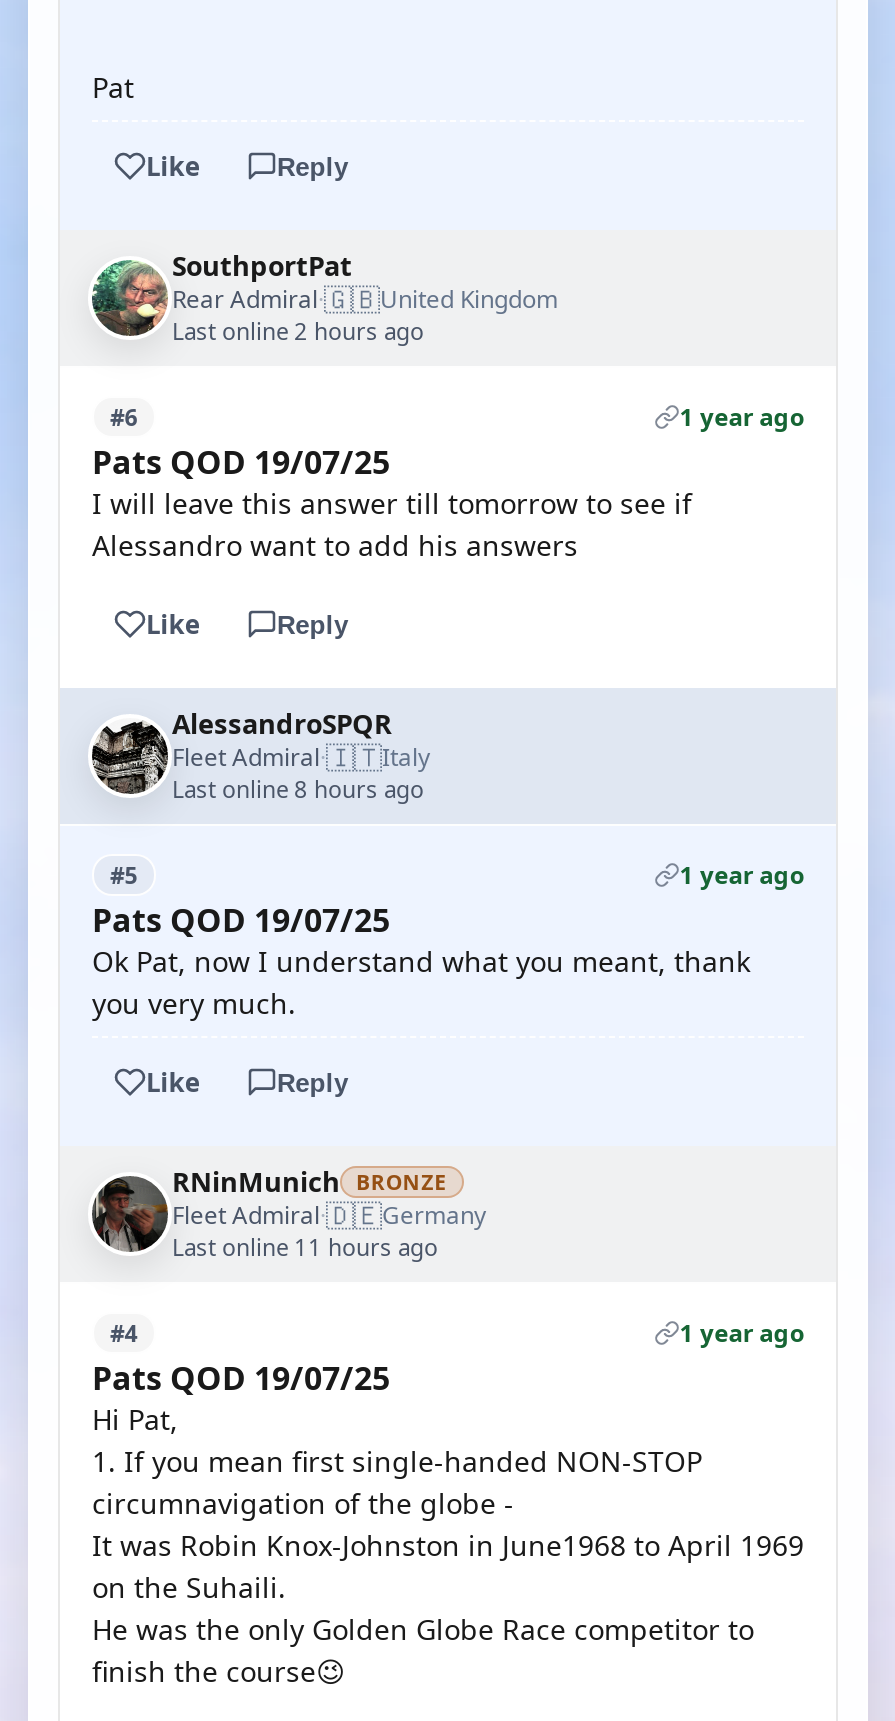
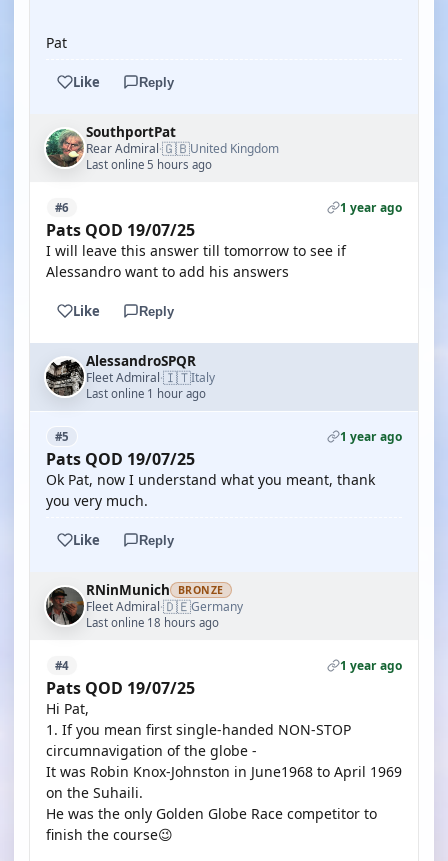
[172,316,424,346] Last online 2 hours ago -> [86,157,212,172] Last online 5 hours ago
[172,774,424,804] Last online 8 hours ago -> [86,386,206,401] Last online 1 hour ago
[172,1232,438,1262] Last online 11 hours ago -> [86,615,219,630] Last online 18 hours ago

